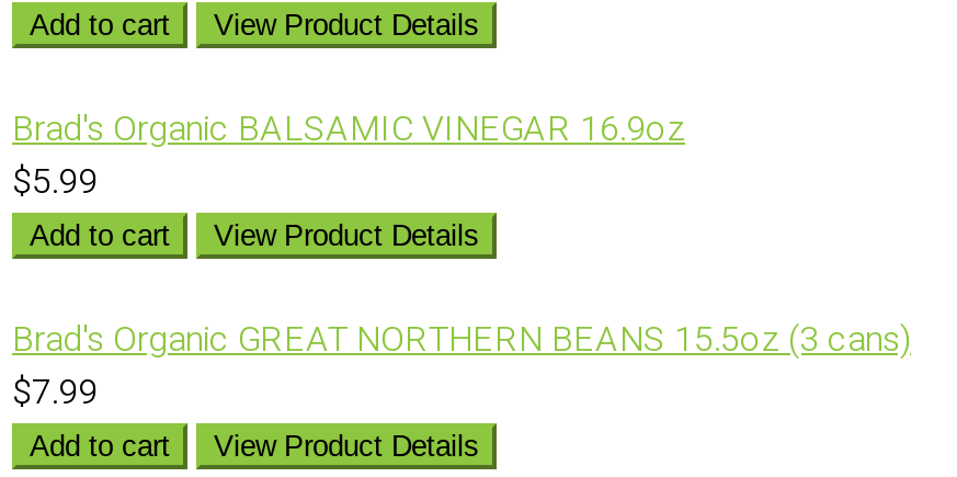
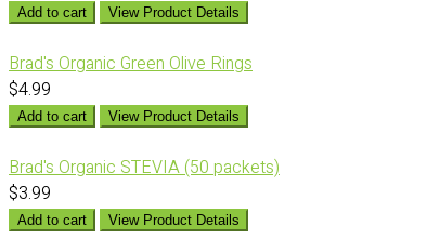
[12,103,685,156] Brad's Organic BALSAMIC VINEGAR 16.9oz -> [9,51,253,77] Brad's Organic Green Olive Rings
[12,156,98,208] $5.99 -> [9,77,51,103] $4.99
[12,314,911,419] Brad's Organic GREAT NORTHERN BEANS 15.5oz (3 cans) | $7.99 -> [9,155,280,207] Brad's Organic STEVIA (50 packets) | $3.99

